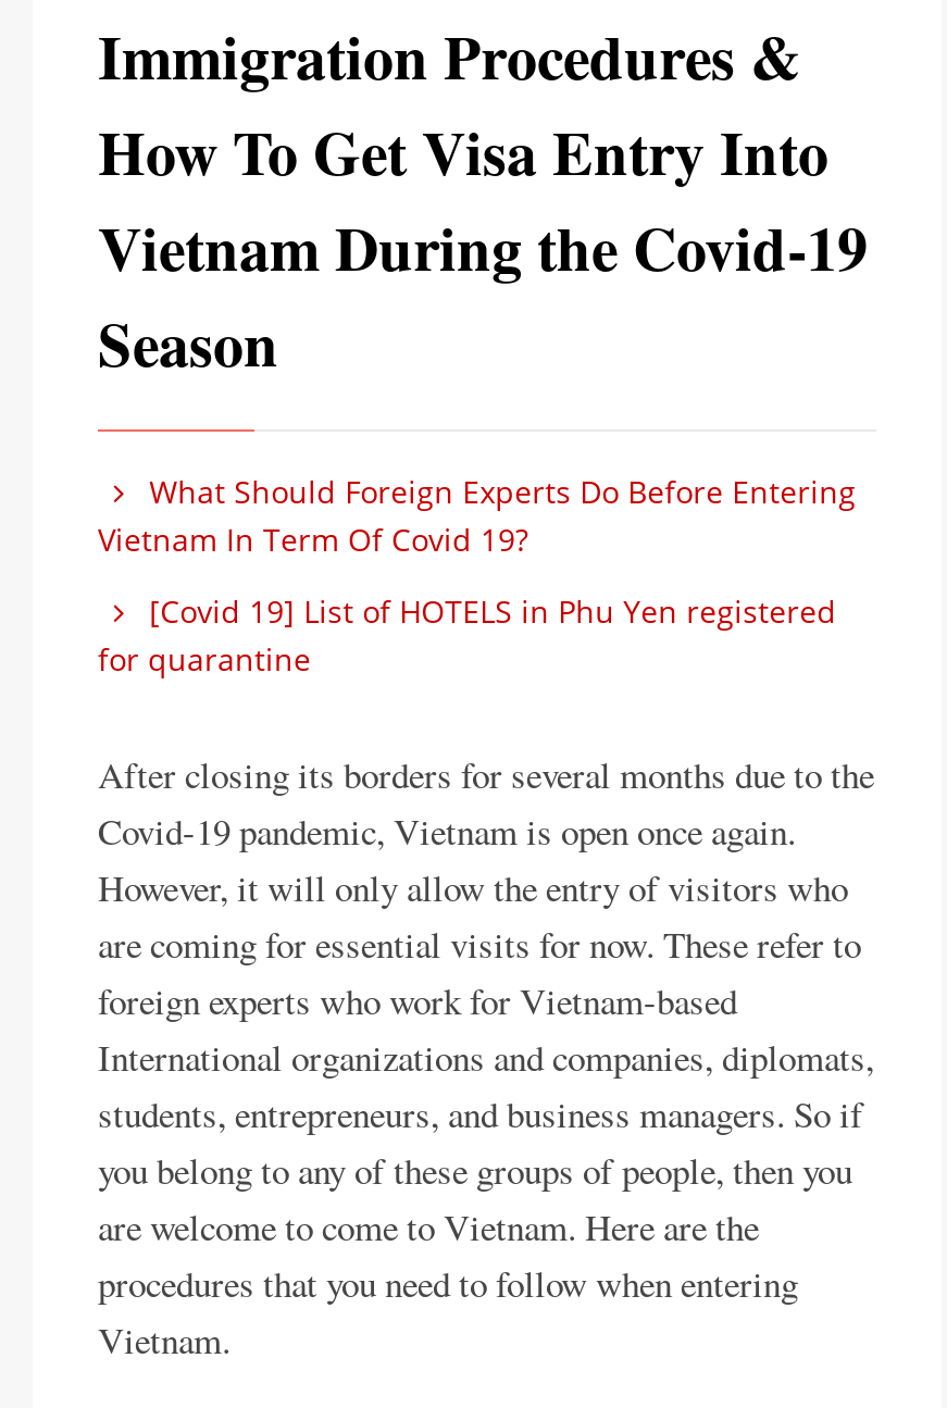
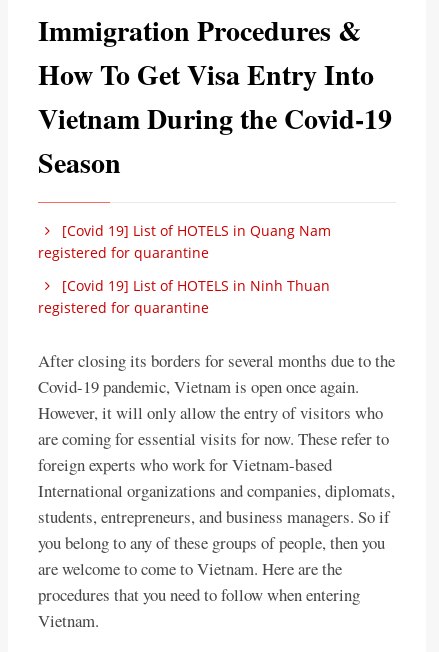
[98,471,856,560] What Should Foreign Experts Do Before Entering | Vietnam In Term Of Covid 19? -> [38,221,331,262] [Covid 19] List of HOTELS in Quang Nam | registered for quarantine
[98,591,836,680] [Covid 19] List of HOTELS in Phu Yen registered | for quarantine -> [38,276,330,317] [Covid 19] List of HOTELS in Ninh Thuan | registered for quarantine

